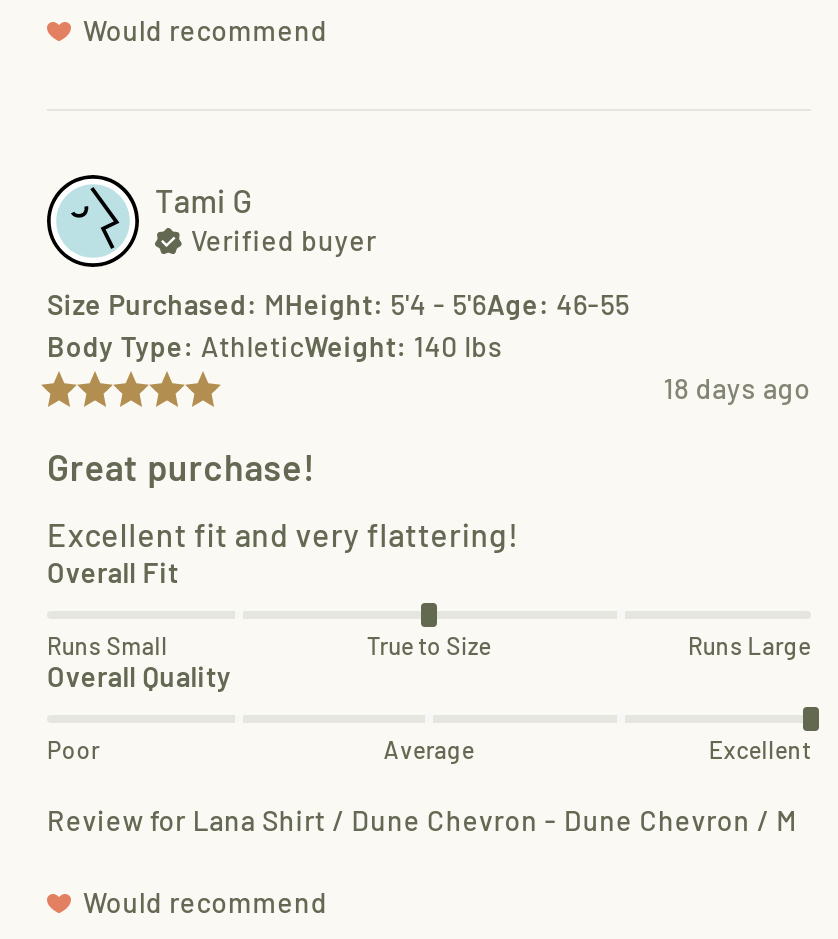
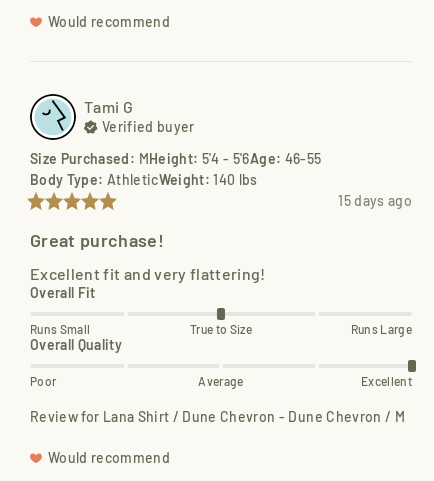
[663,372,811,406] 18 days ago -> [338,192,412,209] 15 days ago

